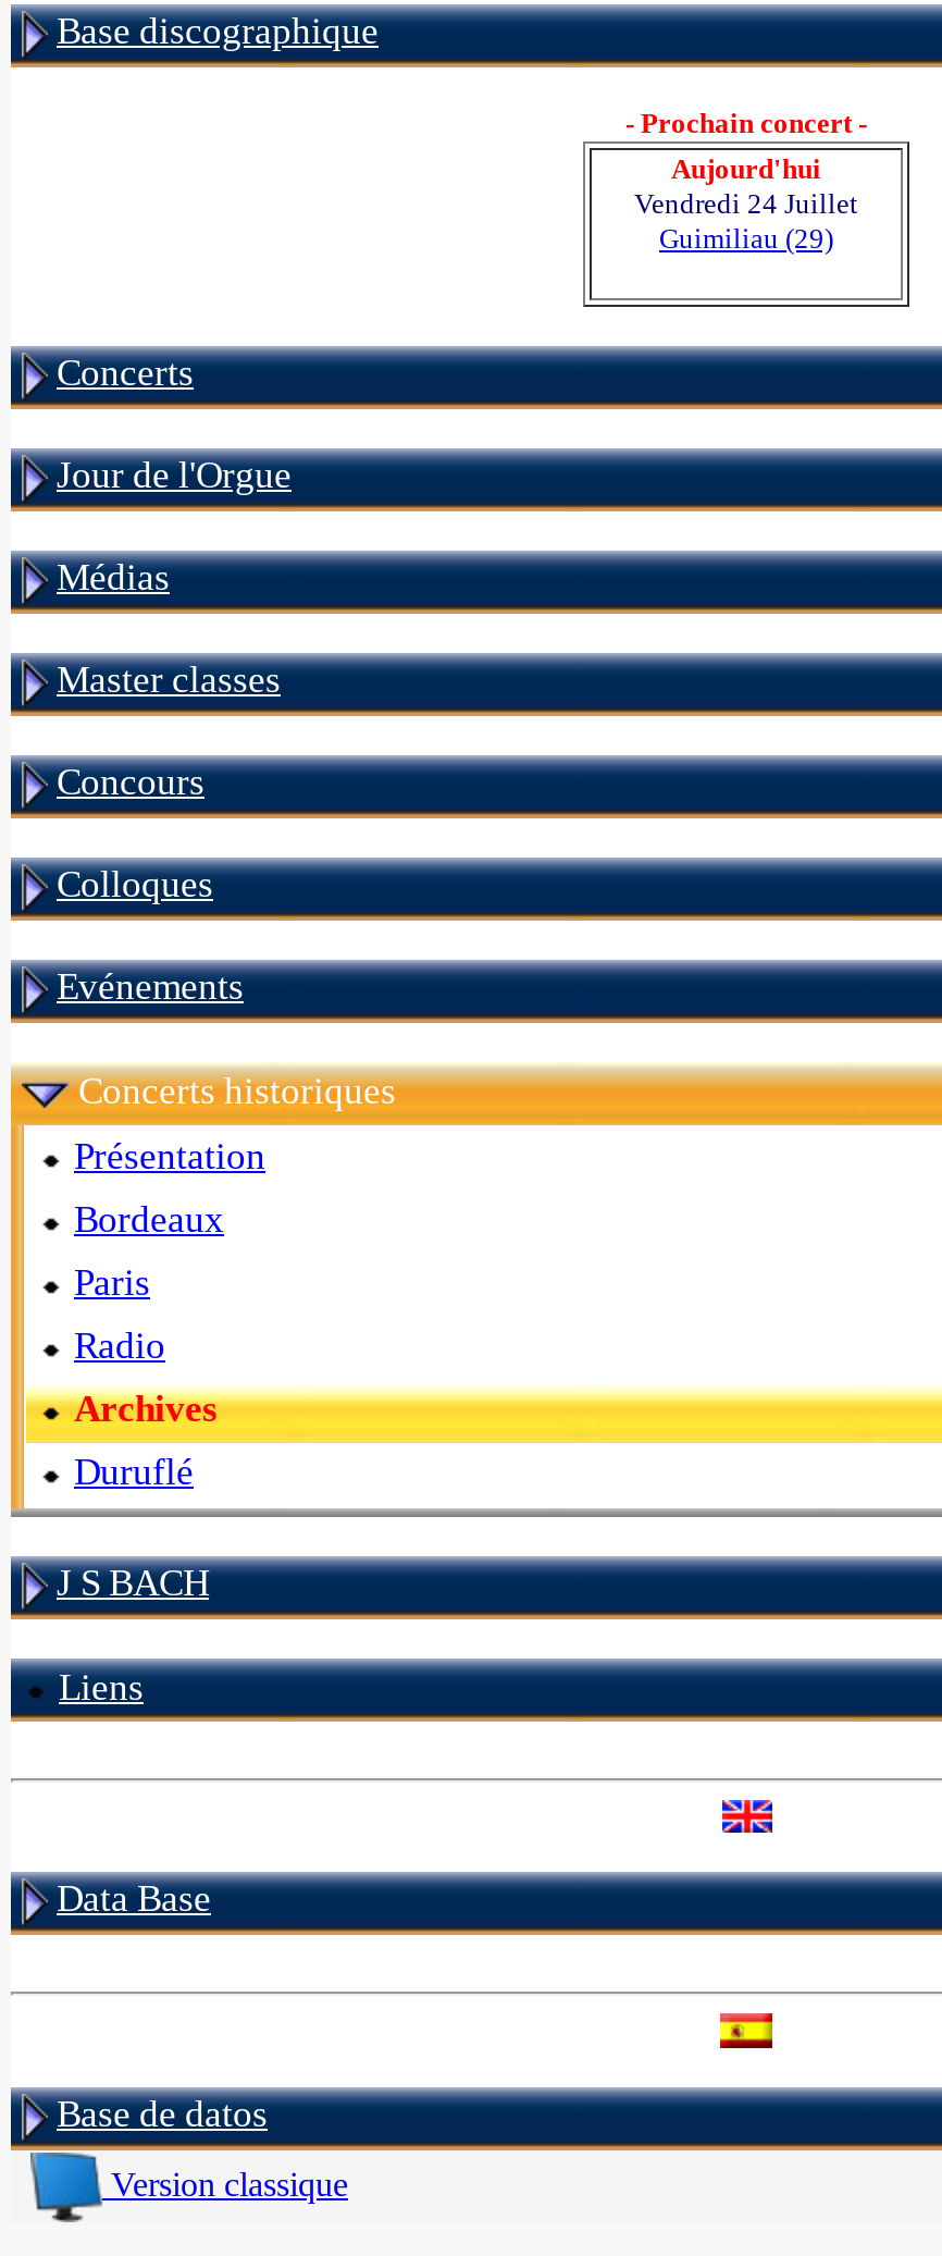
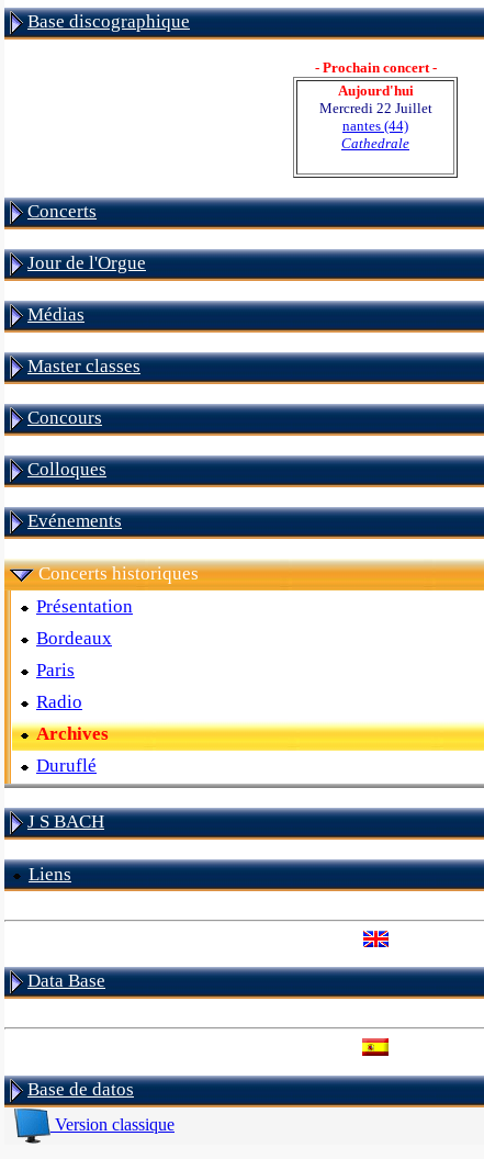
[634,187,858,255] Vendredi 24 Juillet | Guimiliau (29) -> [319,100,432,151] Mercredi 22 Juillet | nantes (44) | Cathedrale

